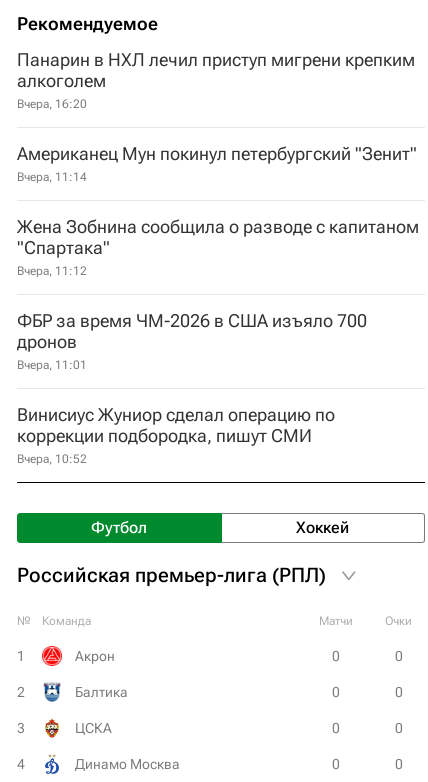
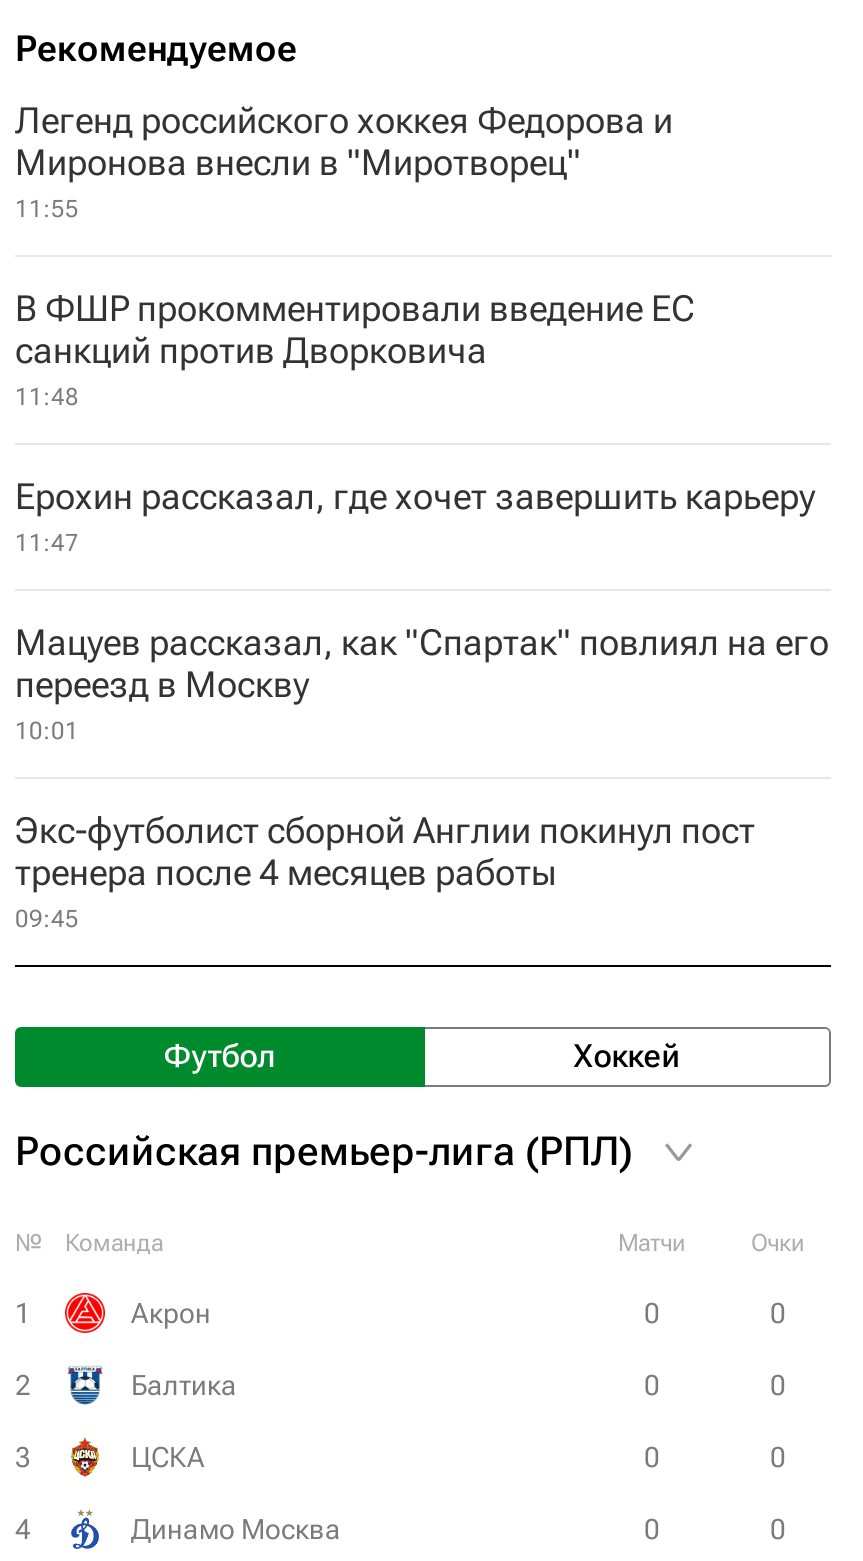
[17,49,415,111] Панарин в НХЛ лечил приступ мигрени крепким | алкоголем | Вчера, 16:20 -> [15,99,673,223] Легенд российского хоккея Федорова и | Миронова внесли в "Миротворец" | 11:55
[17,143,417,184] Американец Мун покинул петербургский "Зенит" | Вчера, 11:14 -> [15,287,695,411] В ФШР прокомментировали введение ЕС | санкций против Дворковича | 11:48
[17,216,419,278] Жена Зобнина сообщила о разводе с капитаном | "Спартака" | Вчера, 11:12 -> [15,475,815,557] Ерохин рассказал, где хочет завершить карьеру | 11:47
[17,310,367,372] ФБР за время ЧМ-2026 в США изъяло 700 | дронов | Вчера, 11:01 -> [15,621,829,745] Мацуев рассказал, как "Спартак" повлиял на его | переезд в Москву | 10:01
[17,404,335,466] Винисиус Жуниор сделал операцию по | коррекции подбородка, пишут СМИ | Вчера, 10:52 -> [15,809,755,933] Экс-футболист сборной Англии покинул пост | тренера после 4 месяцев работы | 09:45

